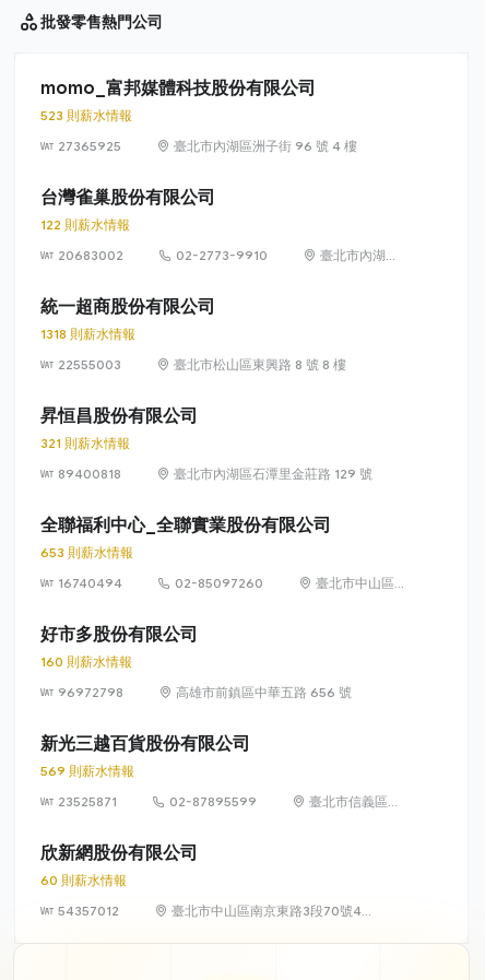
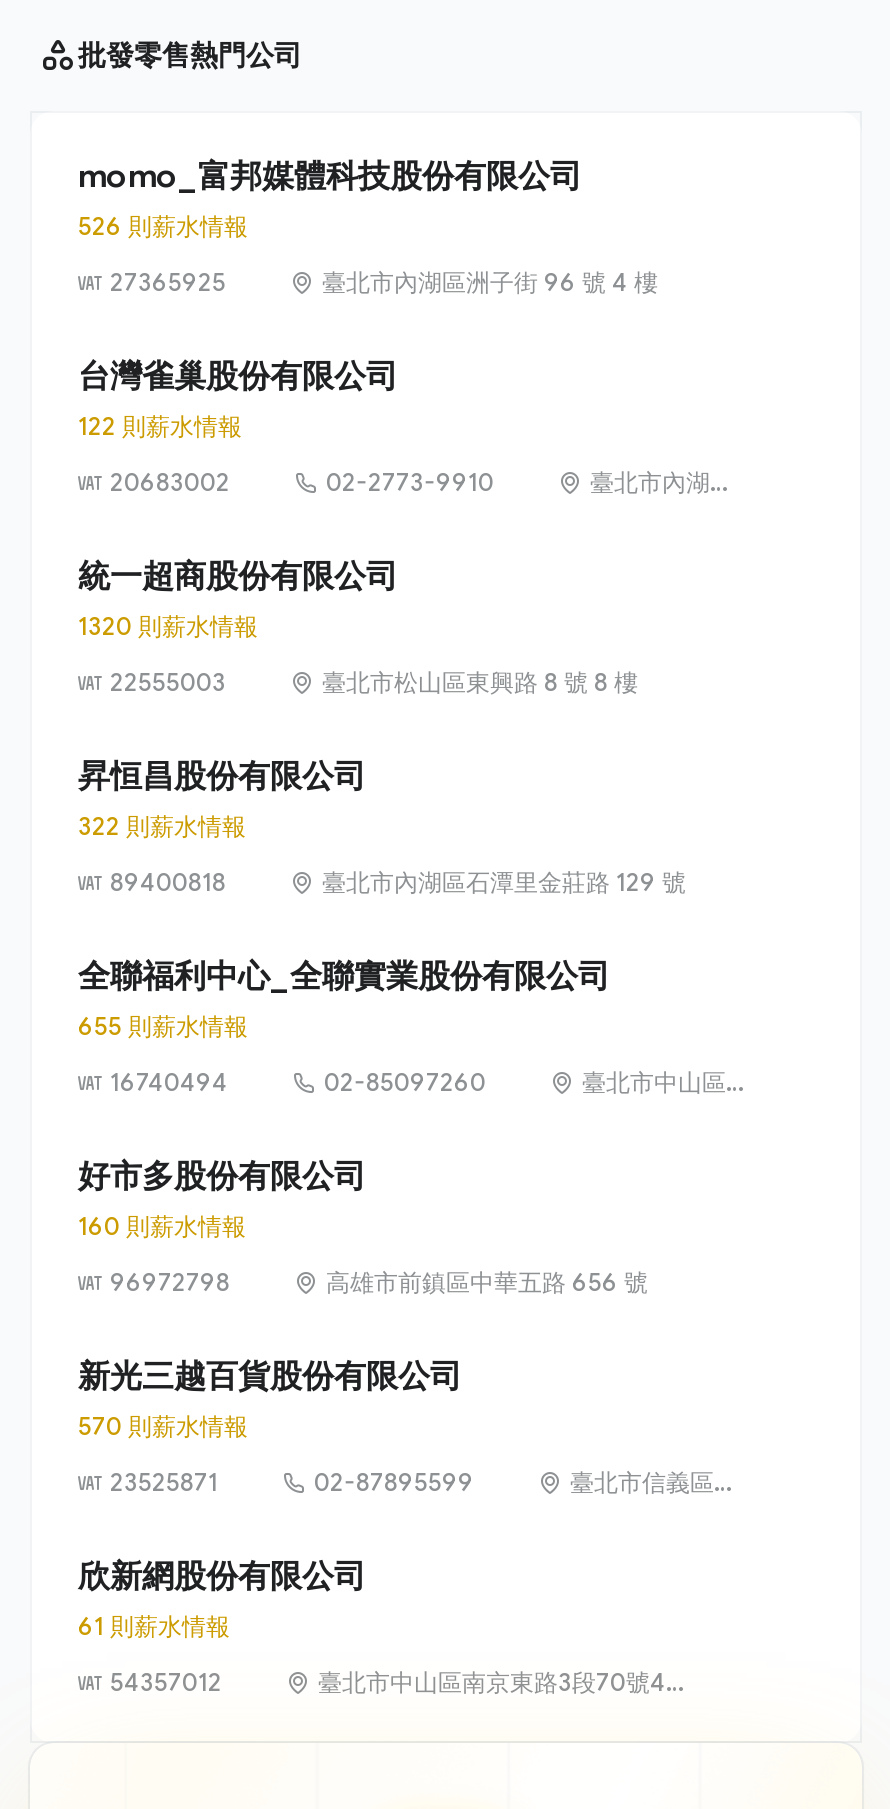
[40,107,132,123] 523 則薪水情報 -> [78,211,248,241] 526 則薪水情報
[40,325,135,342] 1318 則薪水情報 -> [78,611,258,641] 1320 則薪水情報
[40,435,130,451] 321 則薪水情報 -> [78,811,246,841] 322 則薪水情報
[40,544,133,560] 653 則薪水情報 -> [78,1011,248,1041] 655 則薪水情報
[40,762,134,779] 569 則薪水情報 -> [78,1411,248,1441] 570 則薪水情報
[40,872,127,888] 60 則薪水情報 -> [78,1611,230,1641] 61 則薪水情報

